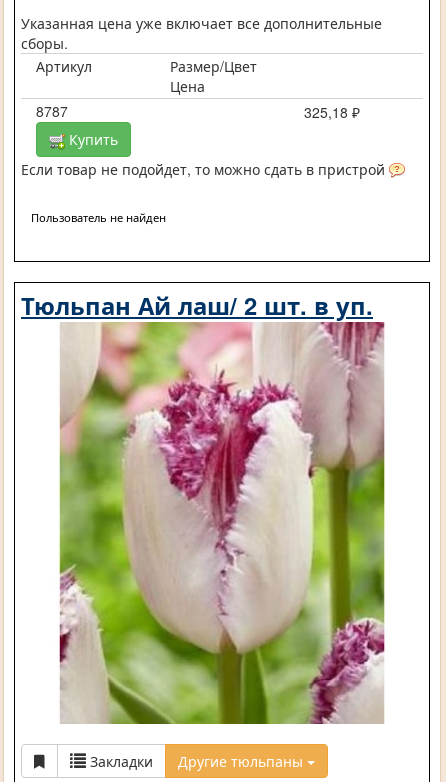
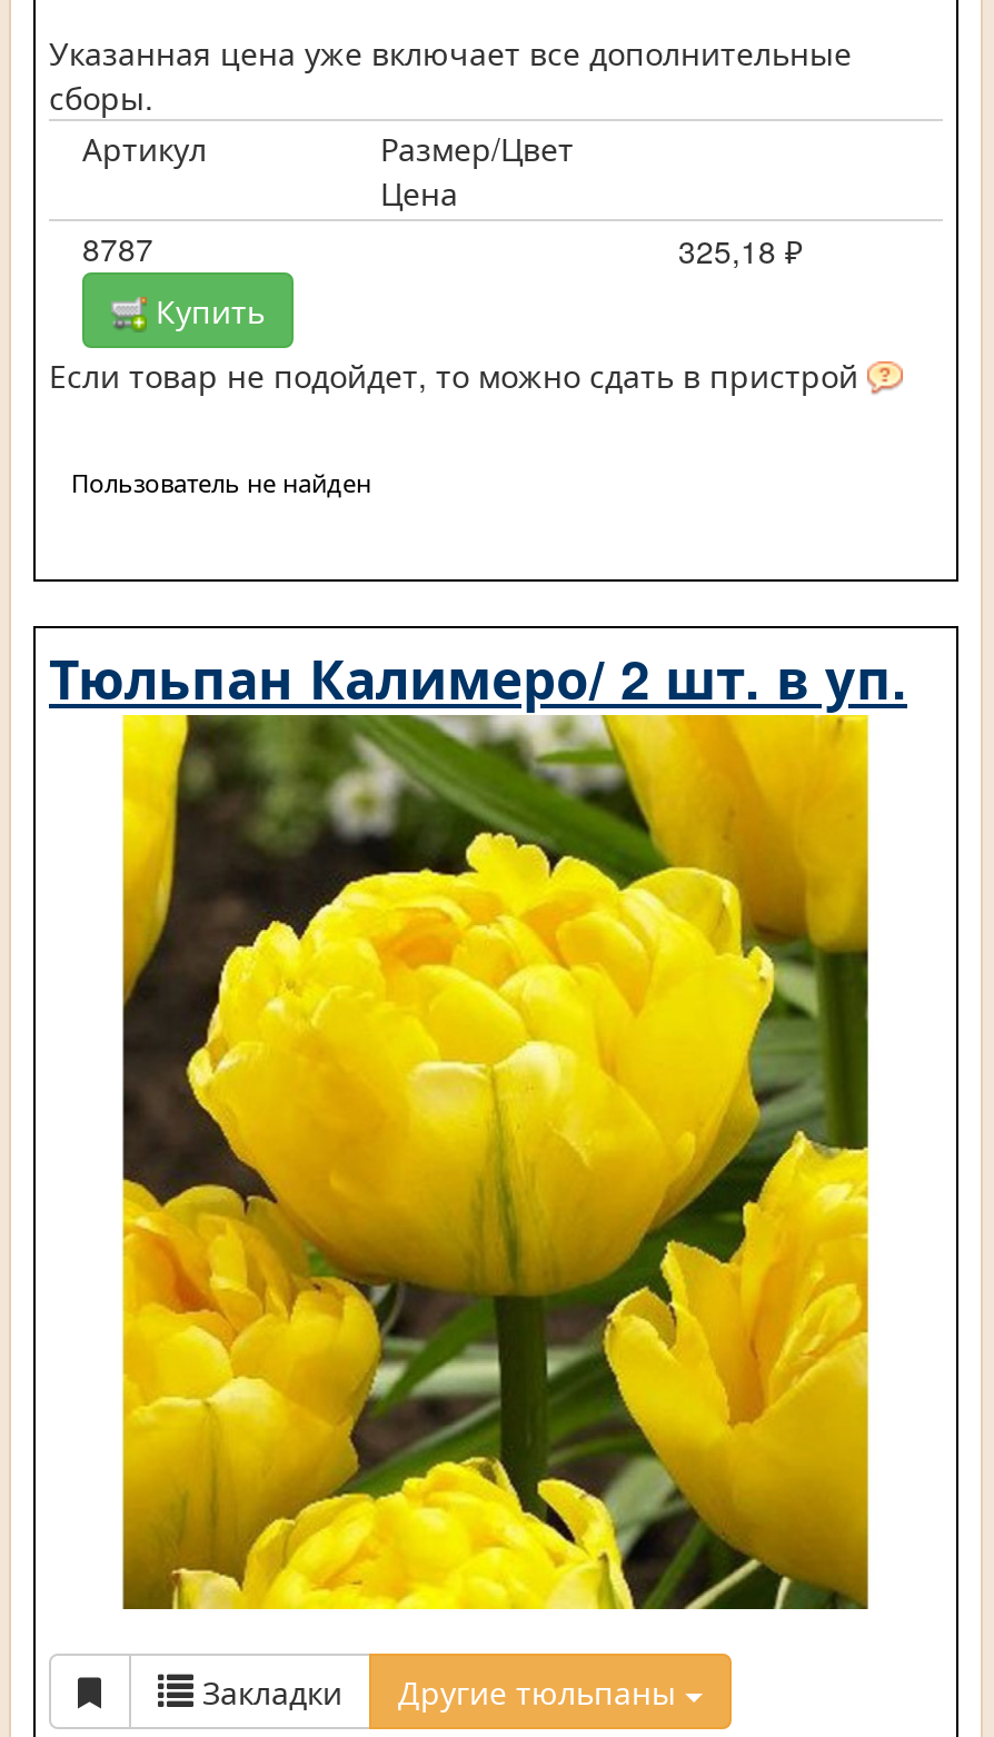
[21,288,373,322] Тюльпан Ай лаш/ 2 шт. в уп. -> [49,641,907,716] Тюльпан Калимеро/ 2 шт. в уп.
[54,330,390,725] [image] -> [120,734,872,1612] [image]

